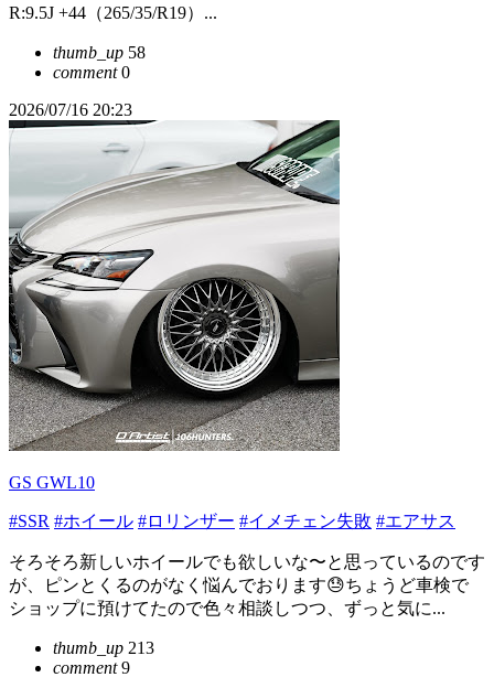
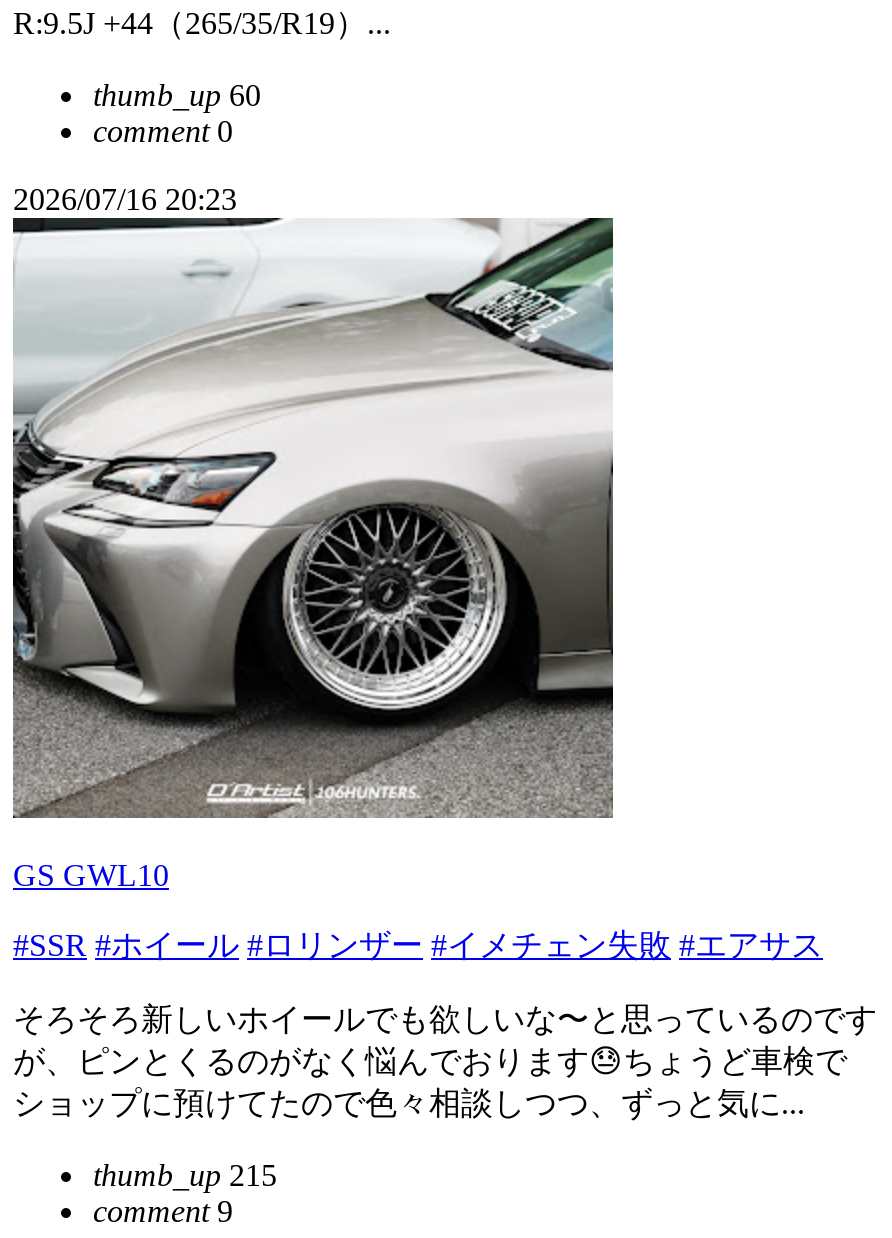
[53,43,146,62] thumb_up 58 -> [93,78,261,112] thumb_up 60
[53,638,154,657] thumb_up 213 -> [93,1158,277,1192] thumb_up 215

